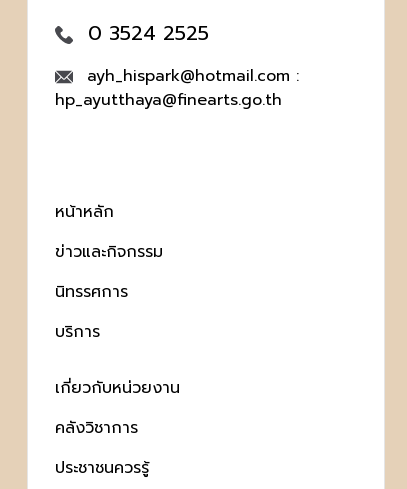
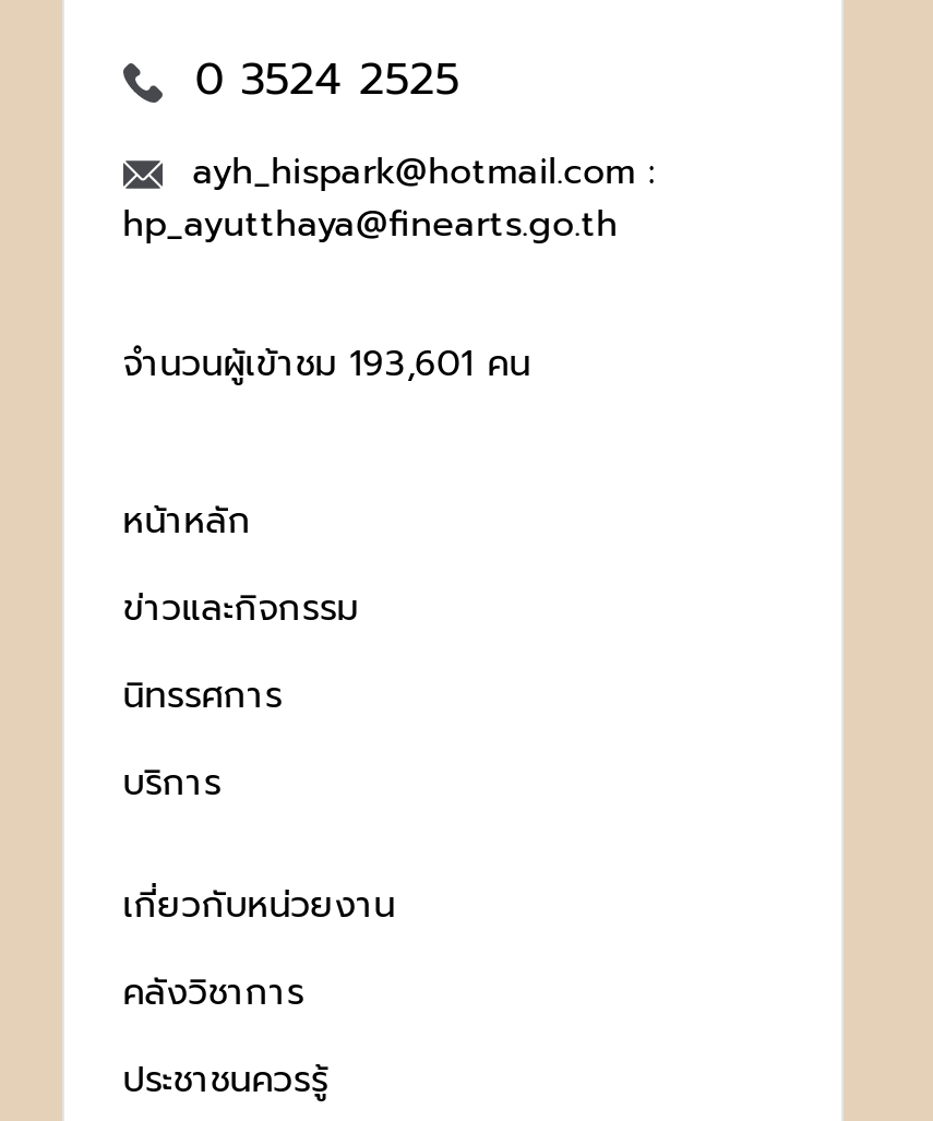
none -> [123,339,531,391] จำนวนผู้เข้าชม 193,601 คน

